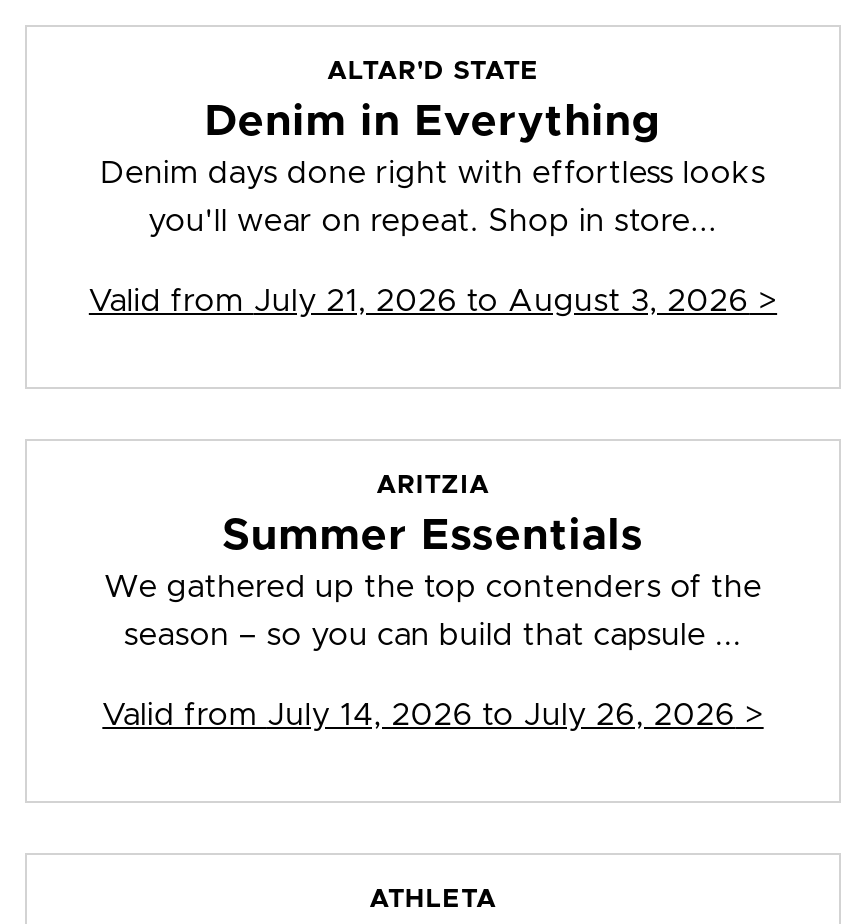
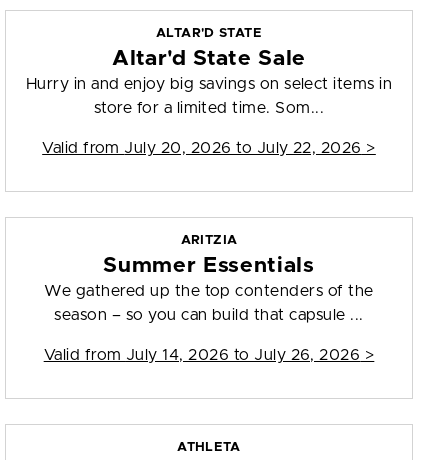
[100,101,766,189] Denim in Everything | Denim days done right with effortless looks -> [26,48,392,92] Altar'd State Sale | Hurry in and enjoy big savings on select items in
[148,205,718,237] you'll wear on repeat. Shop in store... -> [94,100,324,116] store for a limited time. Som...
[89,285,777,317] Valid from July 21, 2026 to August 3, 2026 > -> [42,140,376,156] Valid from July 20, 2026 to July 22, 2026 >

